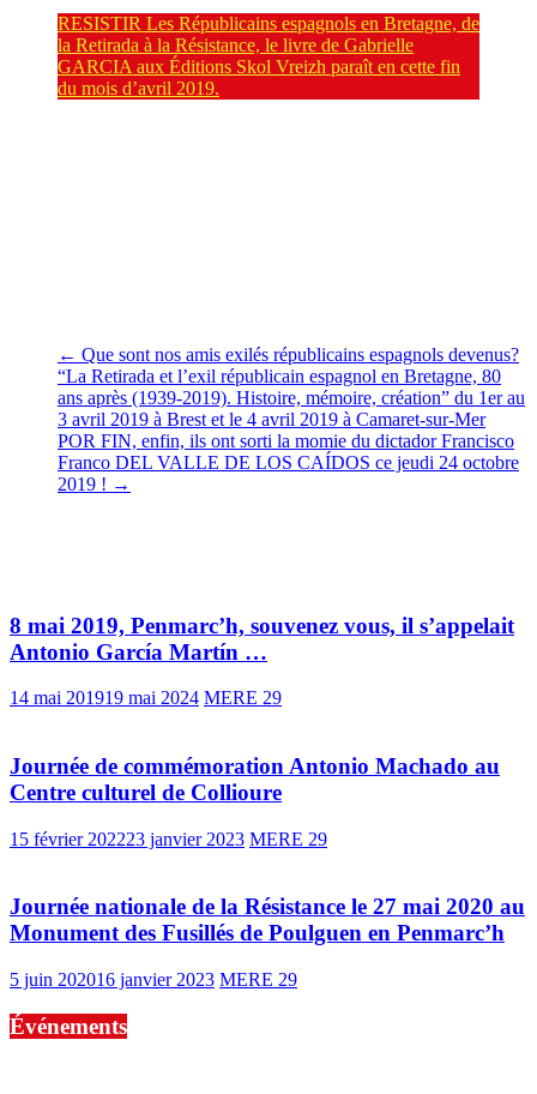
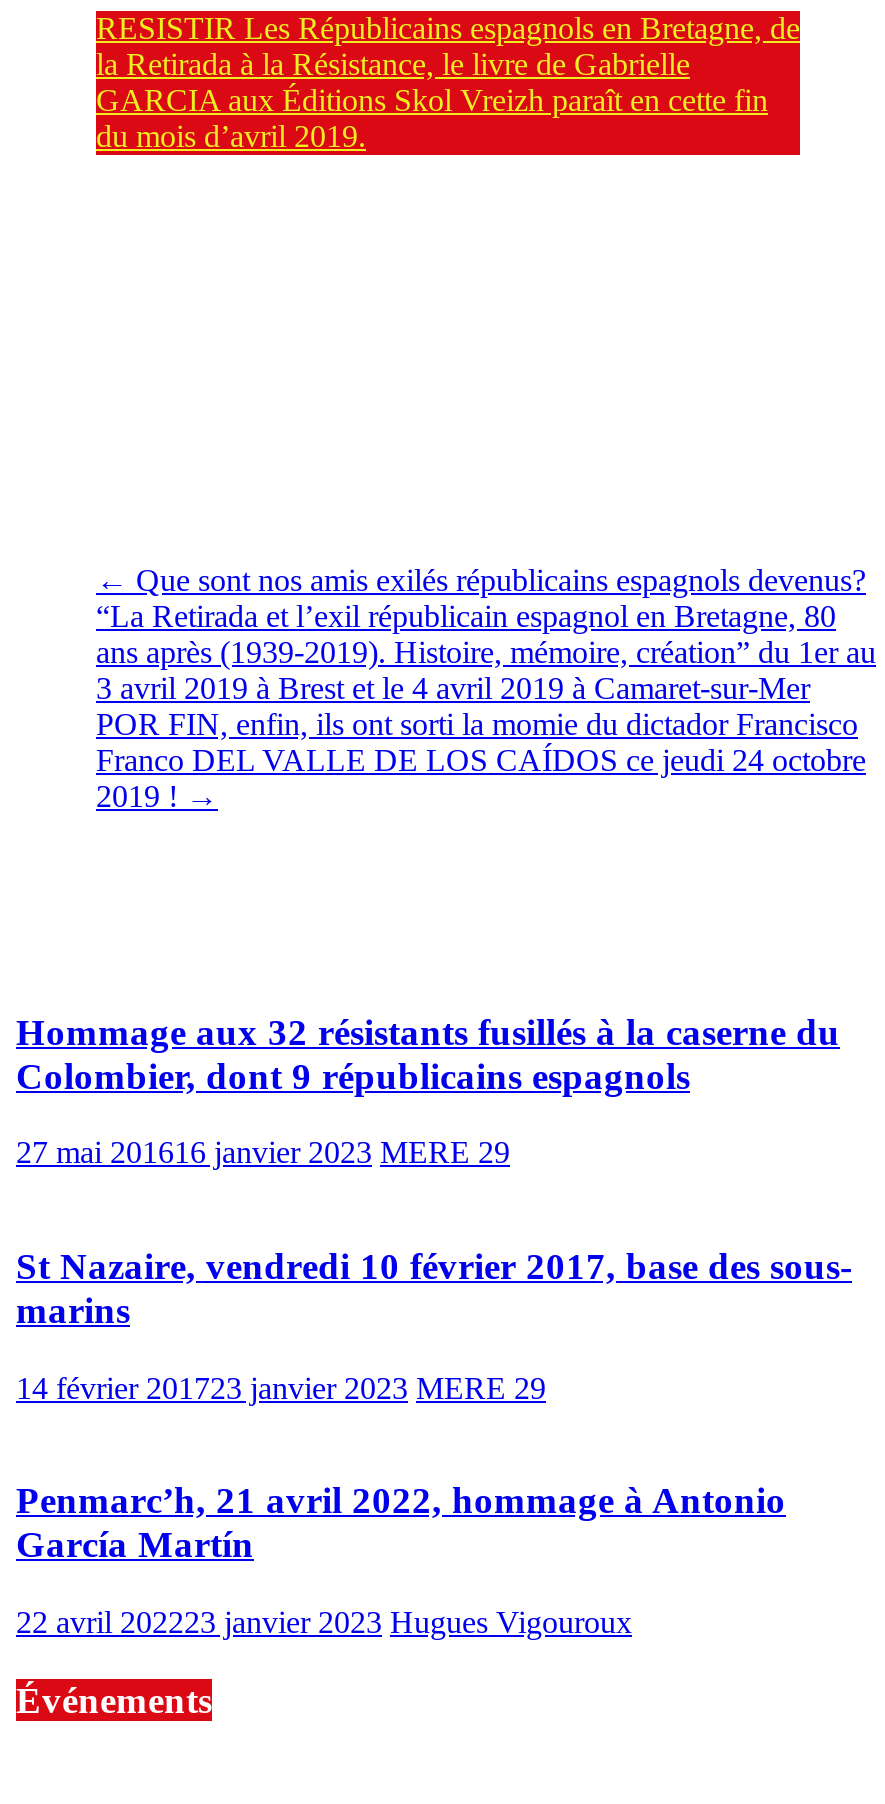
[10,612,514,664] 8 mai 2019, Penmarc’h, souvenez vous, il s’appelait | Antonio García Martín … -> [16,1010,840,1096] Hommage aux 32 résistants fusillés à la caserne du | Colombier, dont 9 républicains espagnols
[10,688,282,708] 14 mai 201919 mai 2024 MERE 29 -> [16,1135,510,1169] 27 mai 201616 janvier 2023 MERE 29
[10,753,500,805] Journée de commémoration Antonio Machado au | Centre culturel de Collioure -> [16,1245,852,1331] St Nazaire, vendredi 10 février 2017, base des sous- | marins
[10,829,327,849] 15 février 202223 janvier 2023 MERE 29 -> [16,1370,546,1404] 14 février 201723 janvier 2023 MERE 29
[10,894,525,946] Journée nationale de la Résistance le 27 mai 2020 au | Monument des Fusillés de Poulguen en Penmarc’h -> [16,1480,786,1566] Penmarc’h, 21 avril 2022, hommage à Antonio | García Martín
[10,969,297,990] 5 juin 202016 janvier 2023 MERE 29 -> [16,1605,632,1639] 22 avril 202223 janvier 2023 Hugues Vigouroux

